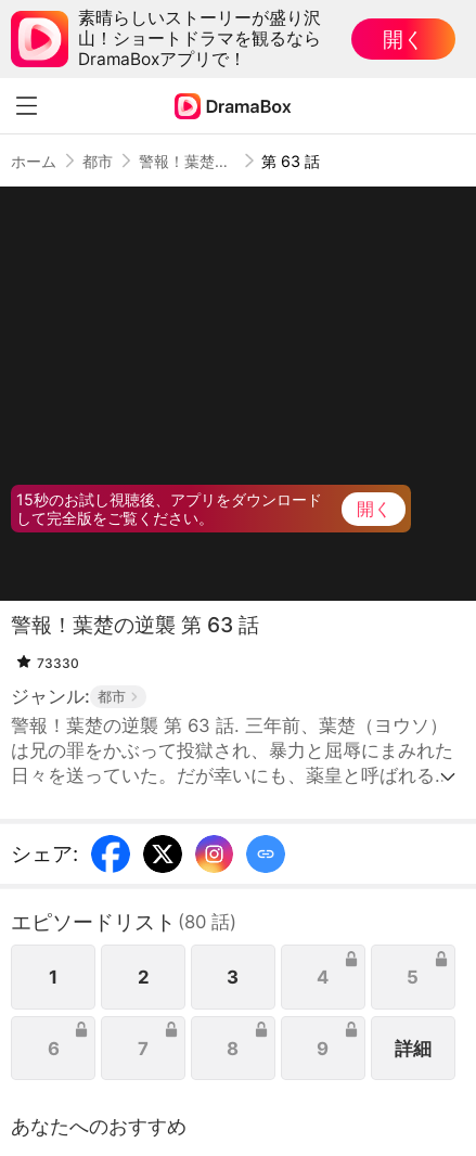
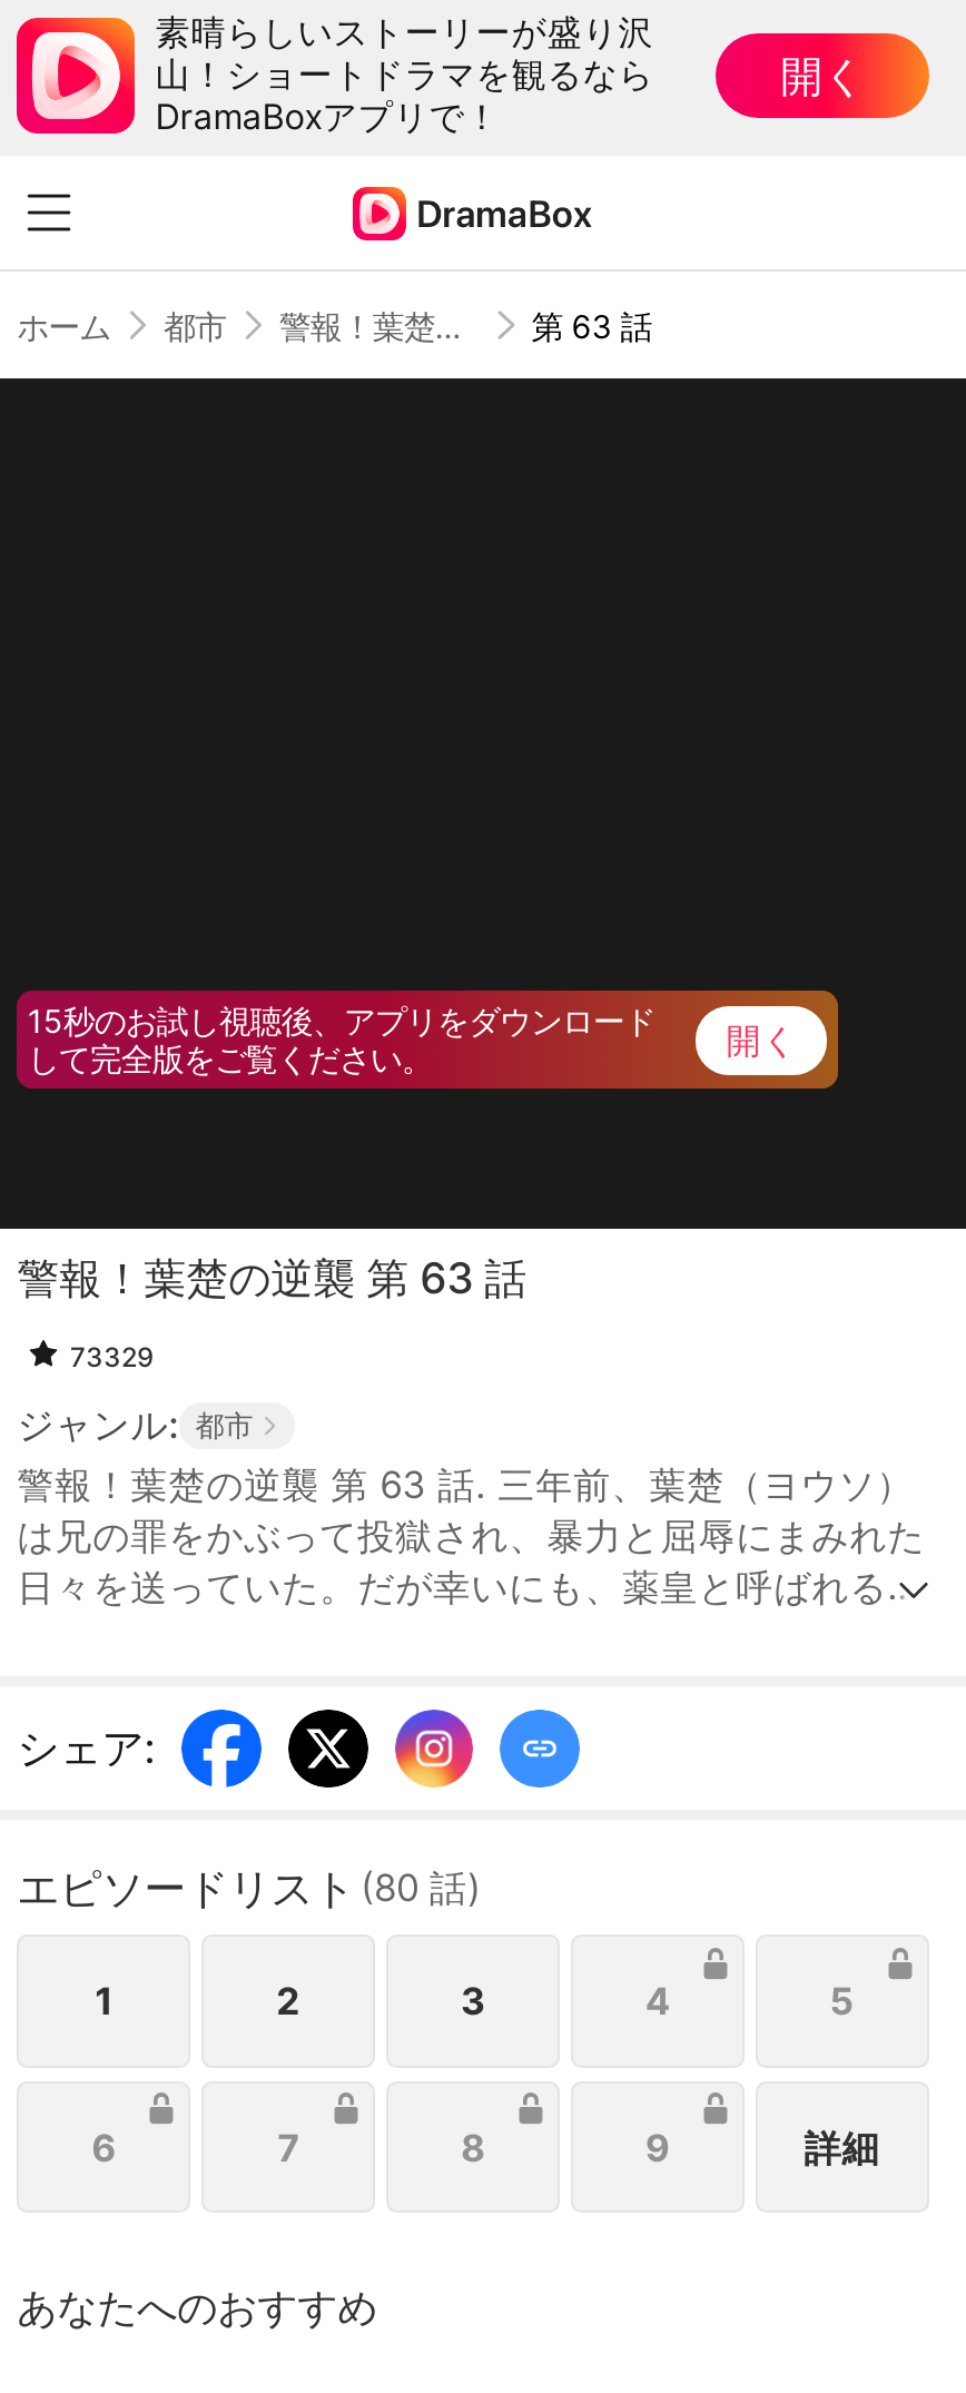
[37,655,79,671] 73330 -> [70,1339,155,1373] 73329

